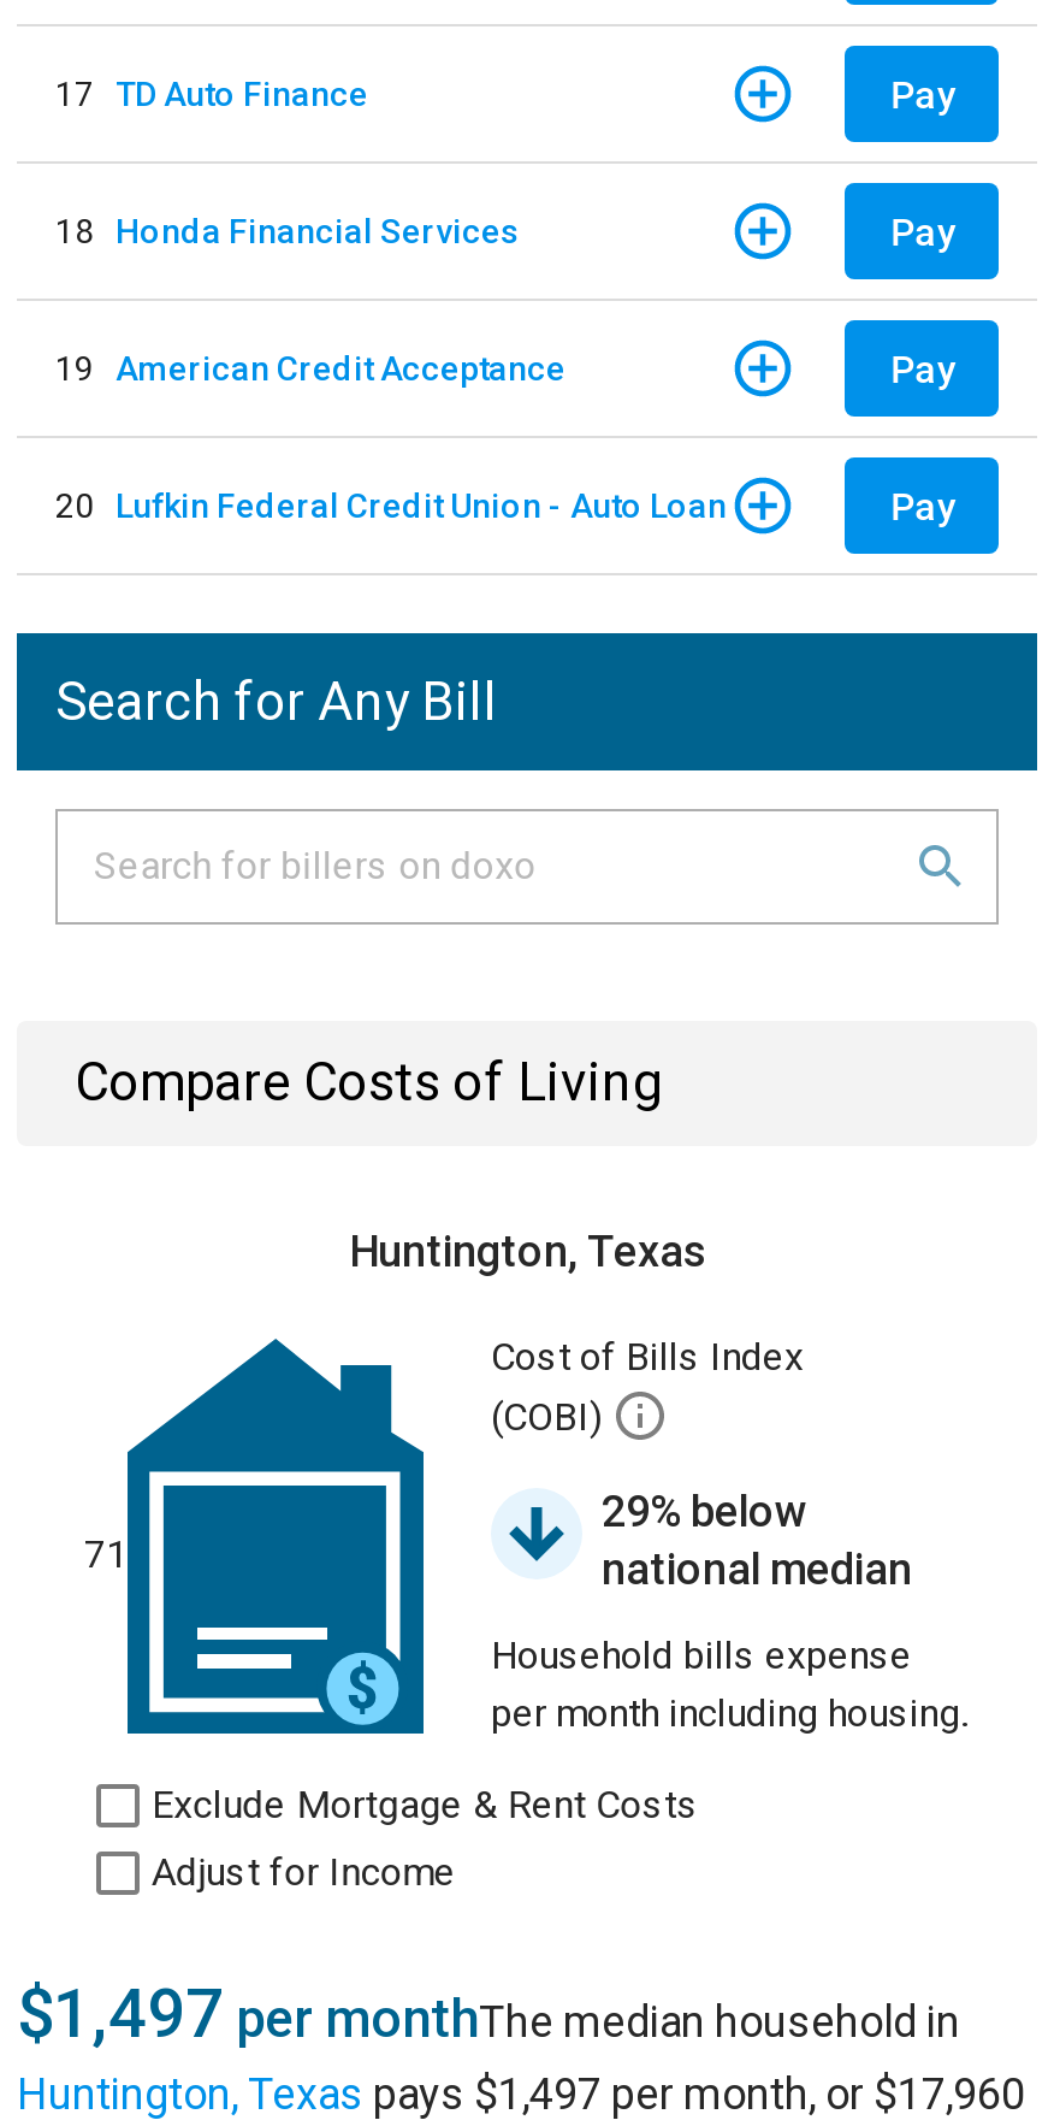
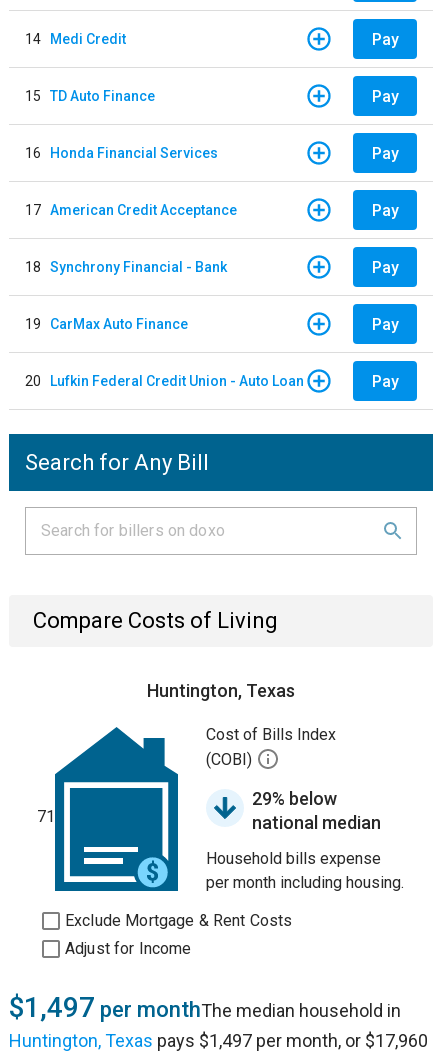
[55,73,368,112] 17 TD Auto Finance -> [25,30,126,46] 14 Medi Credit
[55,211,520,249] 18 Honda Financial Services -> [25,87,155,103] 15 TD Auto Finance
[55,348,565,386] 19 American Credit Acceptance -> [25,143,399,331] 16 Honda Financial Services | Pay | 17 American Credit Acceptance | Pay | 18 Synchrony Financial - Bank | Pay | 19 CarMax Auto Finance

